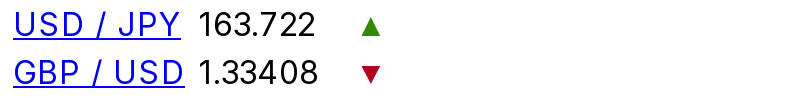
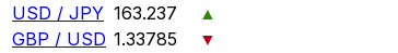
[13,5,315,45] USD / JPY 163.722 -> [12,2,177,24] USD / JPY 163.237
[13,53,319,93] GBP / USD 1.33408 -> [12,28,177,50] GBP / USD 1.33785

